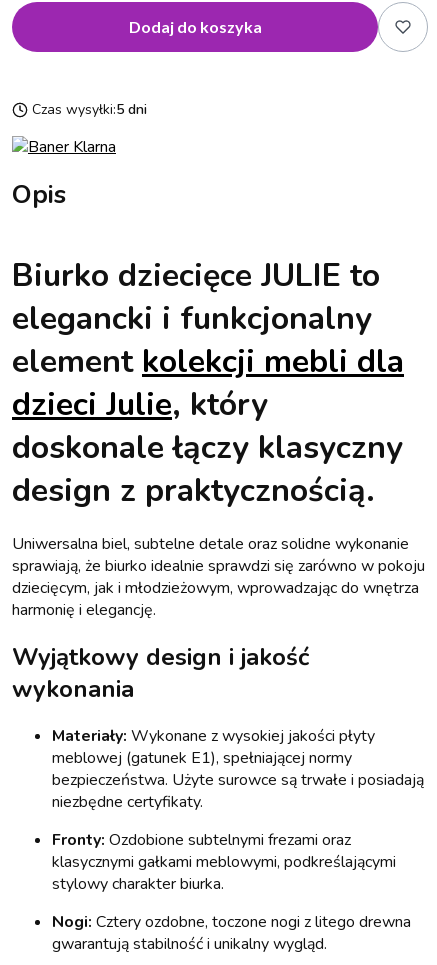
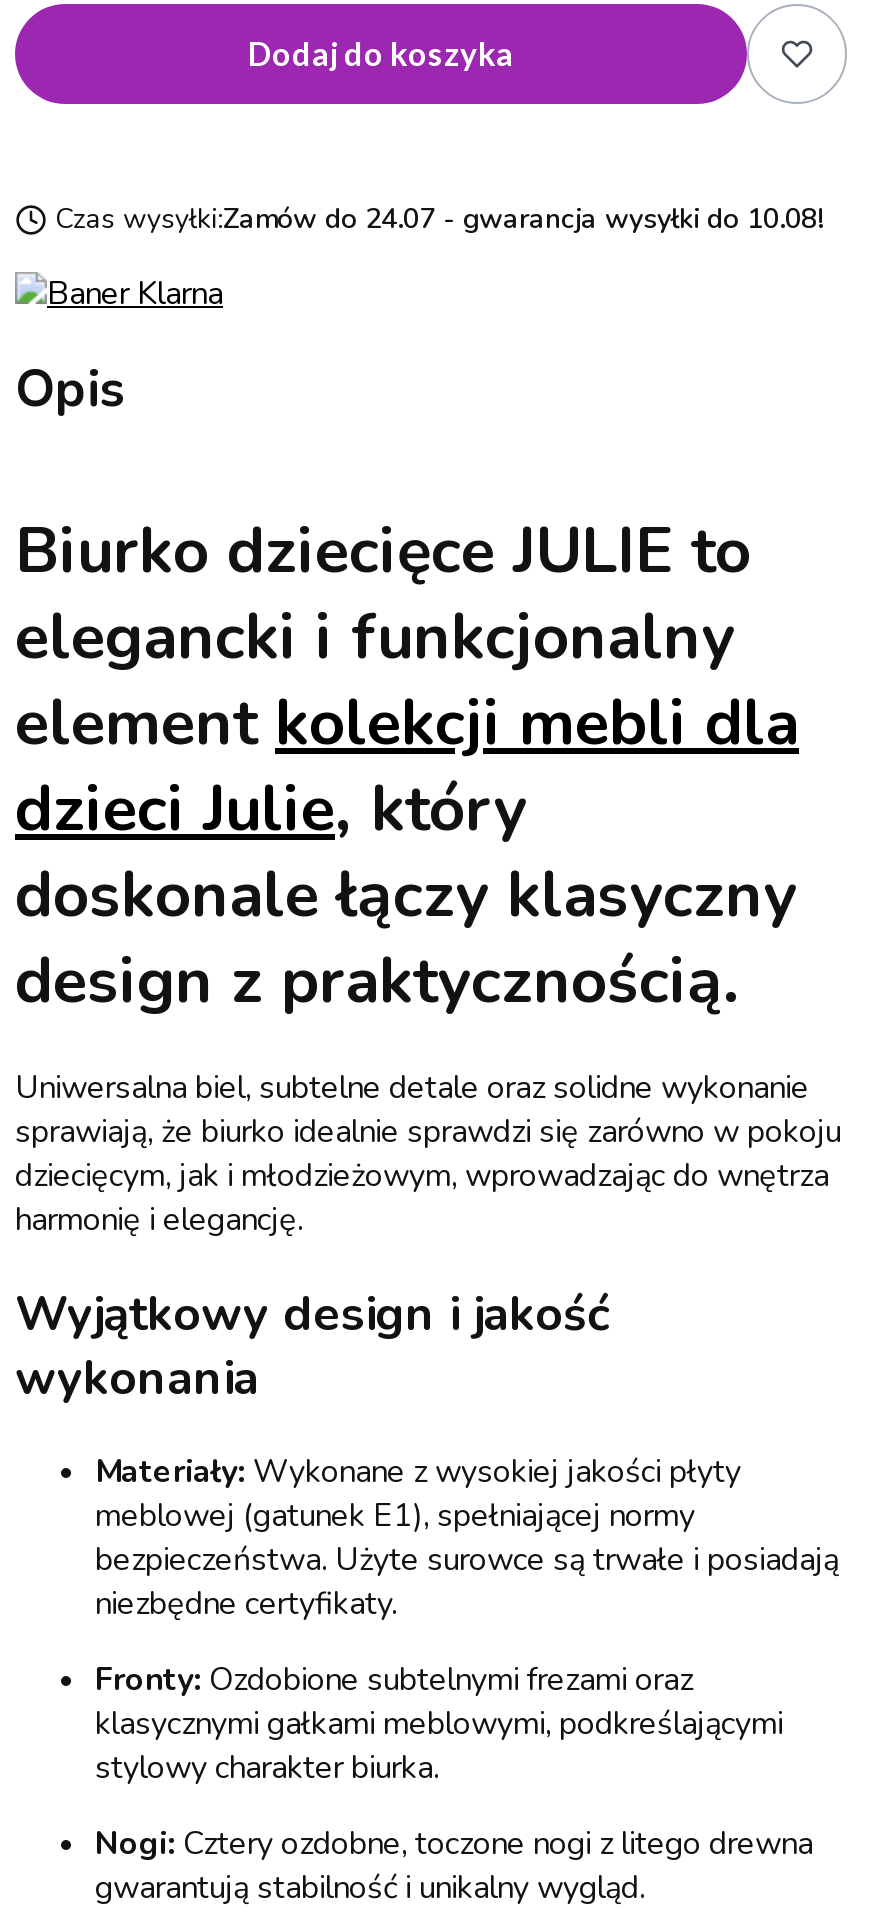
[32,100,147,119] Czas wysyłki:5 dni -> [55,201,823,239] Czas wysyłki:Zamów do 24.07 - gwarancja wysyłki do 10.08!

